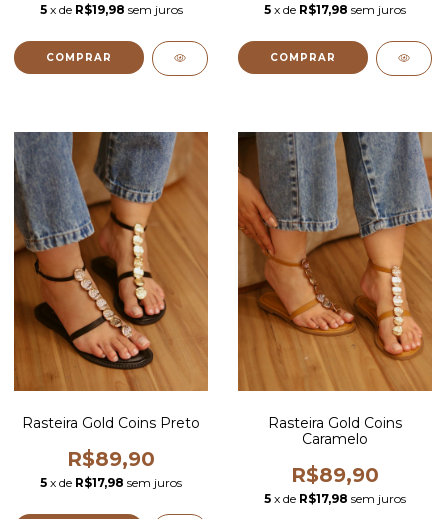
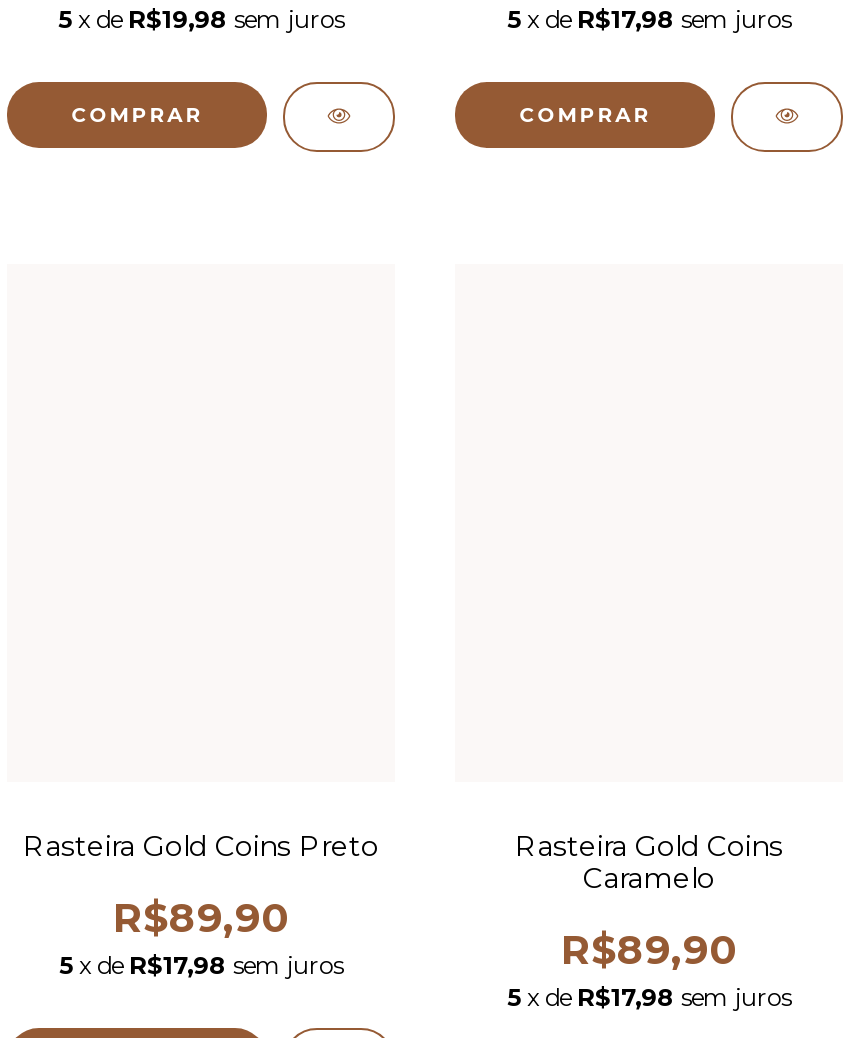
[13,131,209,392] [image] -> none
[237,131,433,392] [image] -> none

